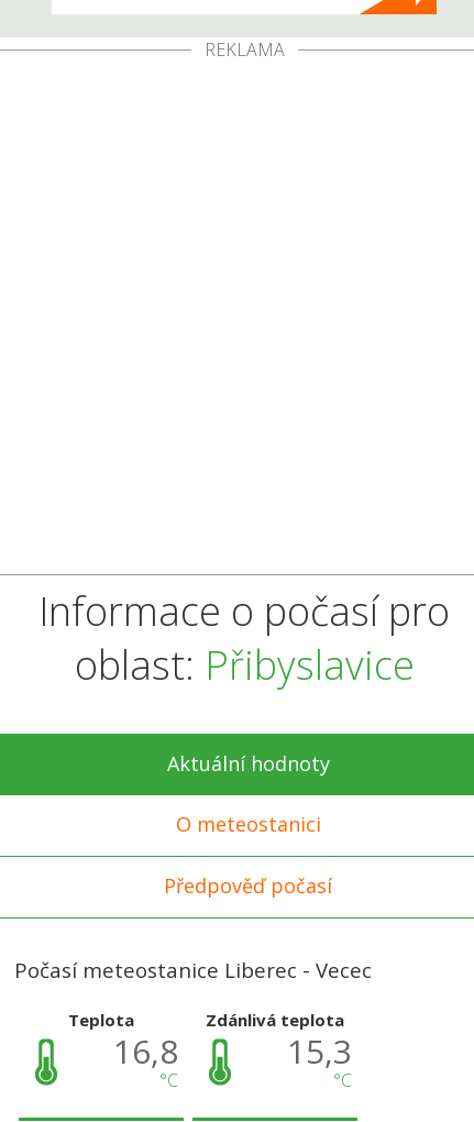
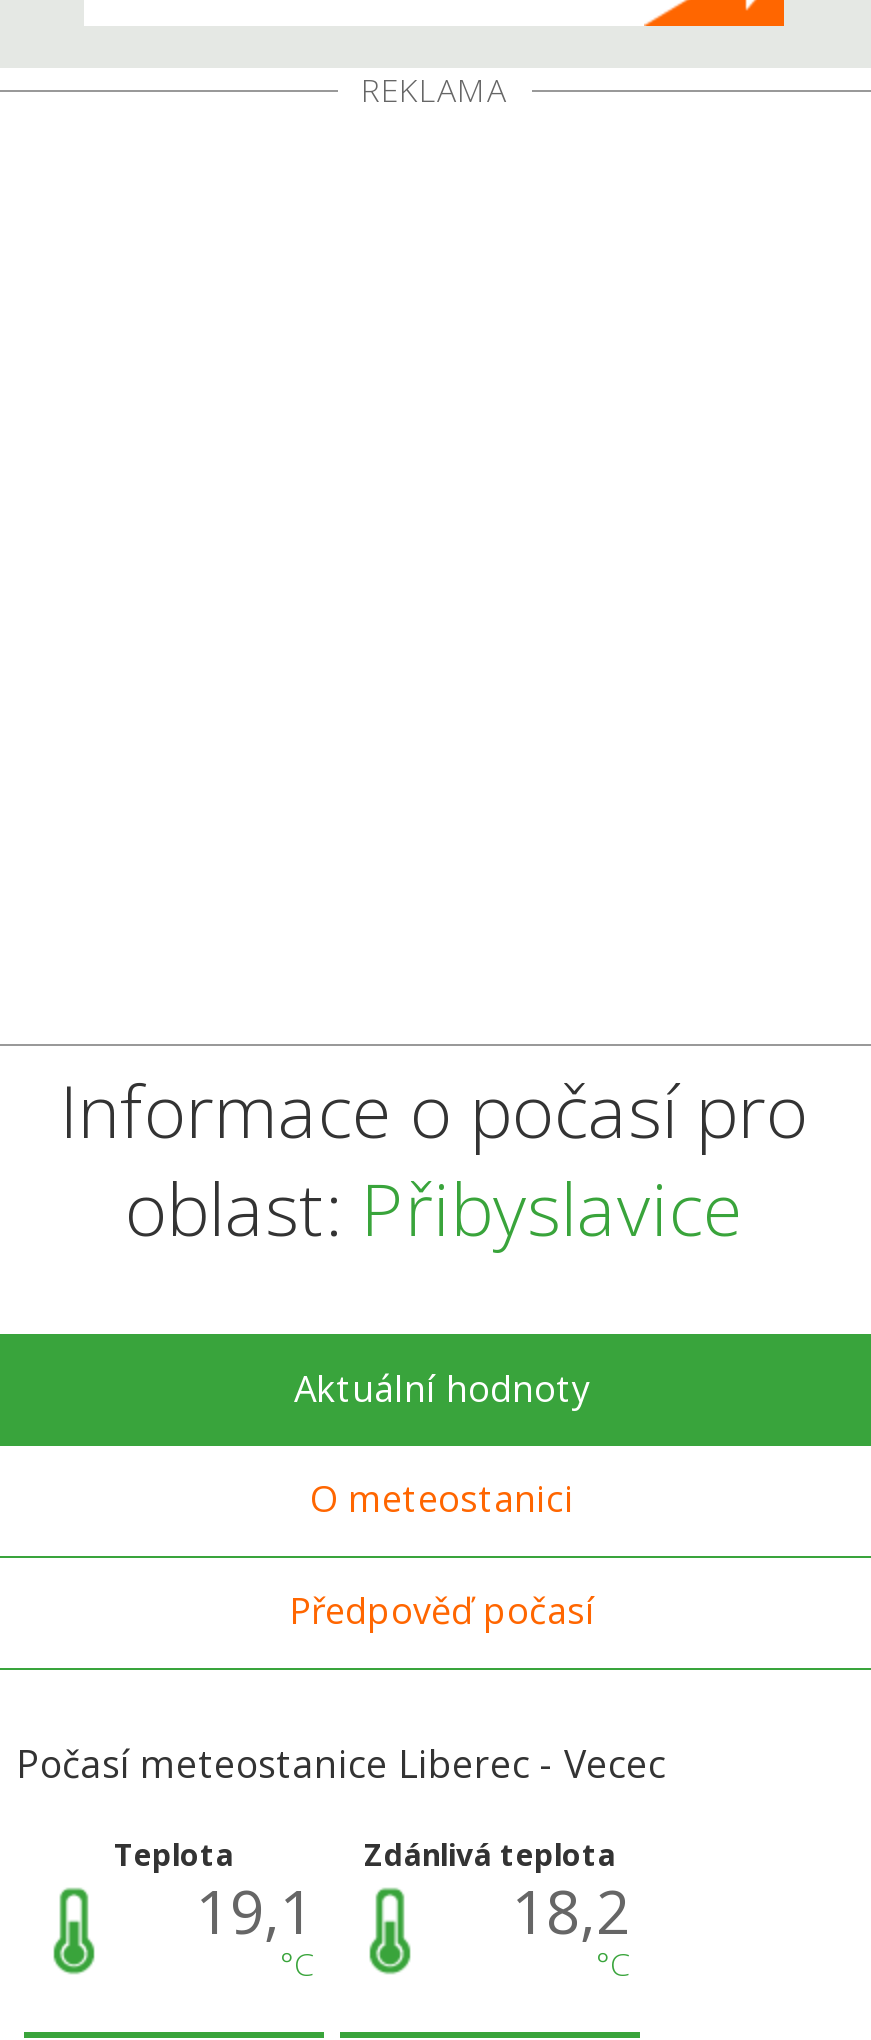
[113,1029,178,1074] 16,8 -> [196,1871,314,1953] 19,1
[287,1029,352,1074] 15,3 -> [512,1871,630,1953] 18,2

